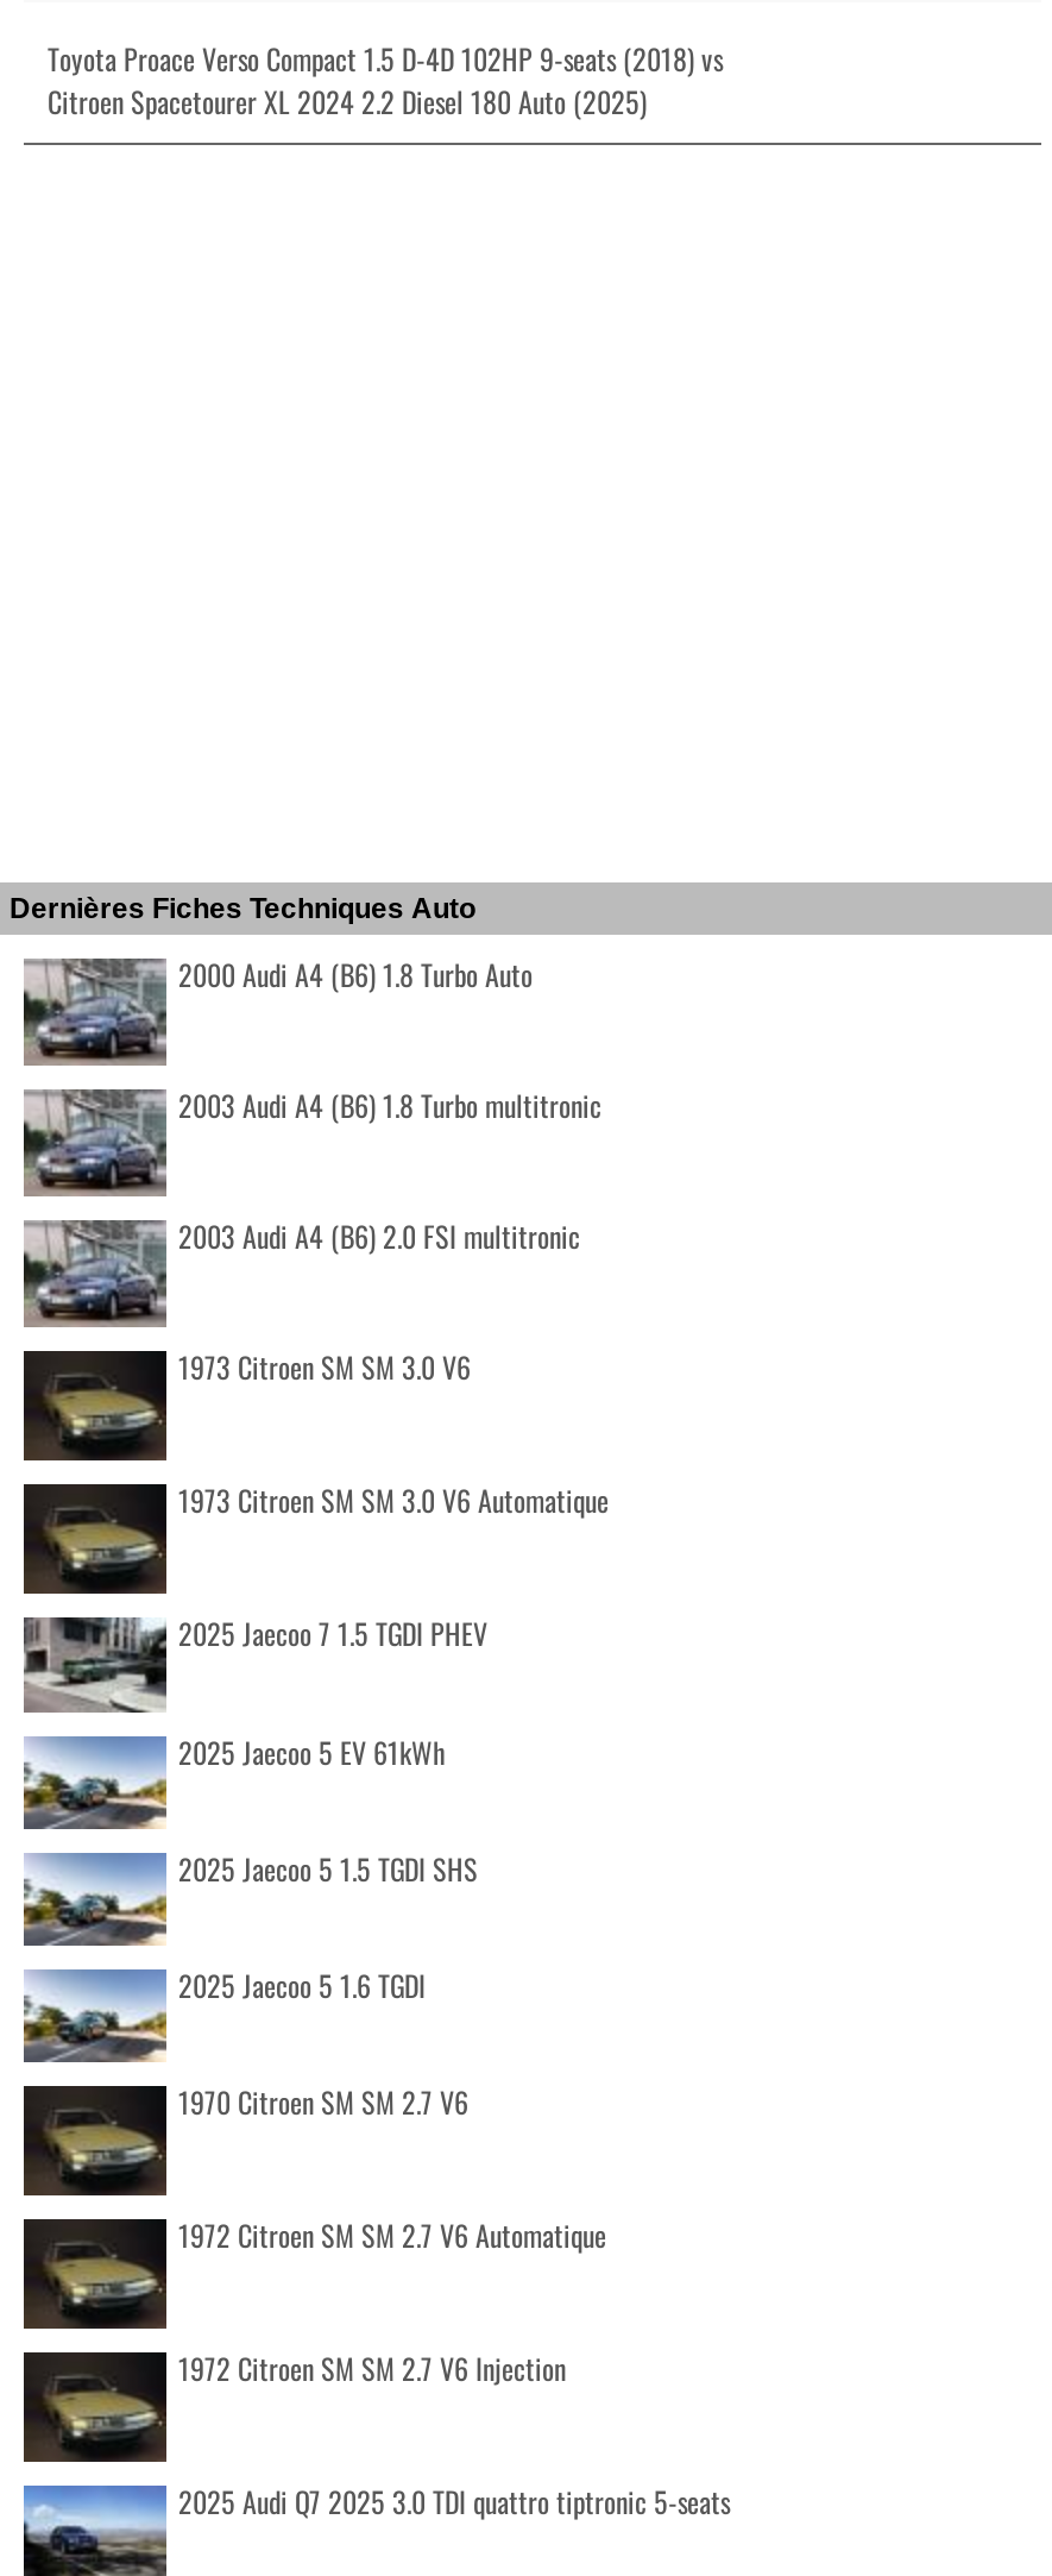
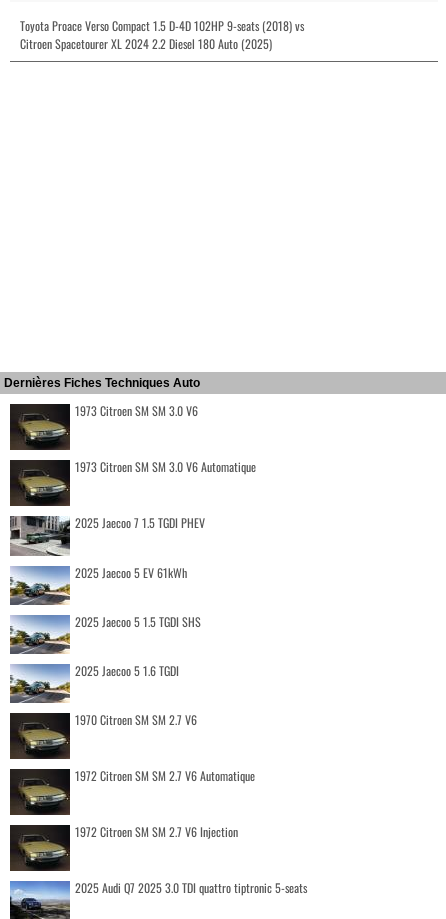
[24,953,601,1255] [image] | 2000 Audi A4 (B6) 1.8 Turbo Auto | 2003 Audi A4 (B6) 1.8 Turbo multitronic | 2003 Audi A4 (B6) 2.0 FSI multitronic -> none
[24,1087,166,1199] [image] -> none
[24,1218,166,1325] [image] -> none

